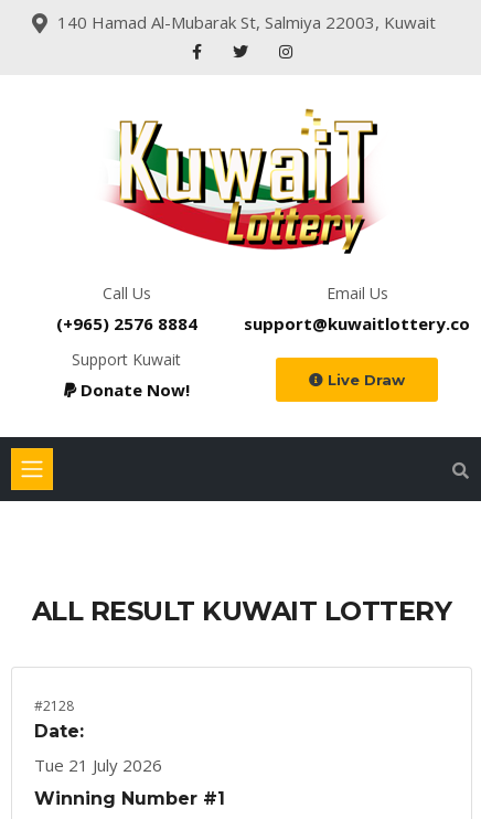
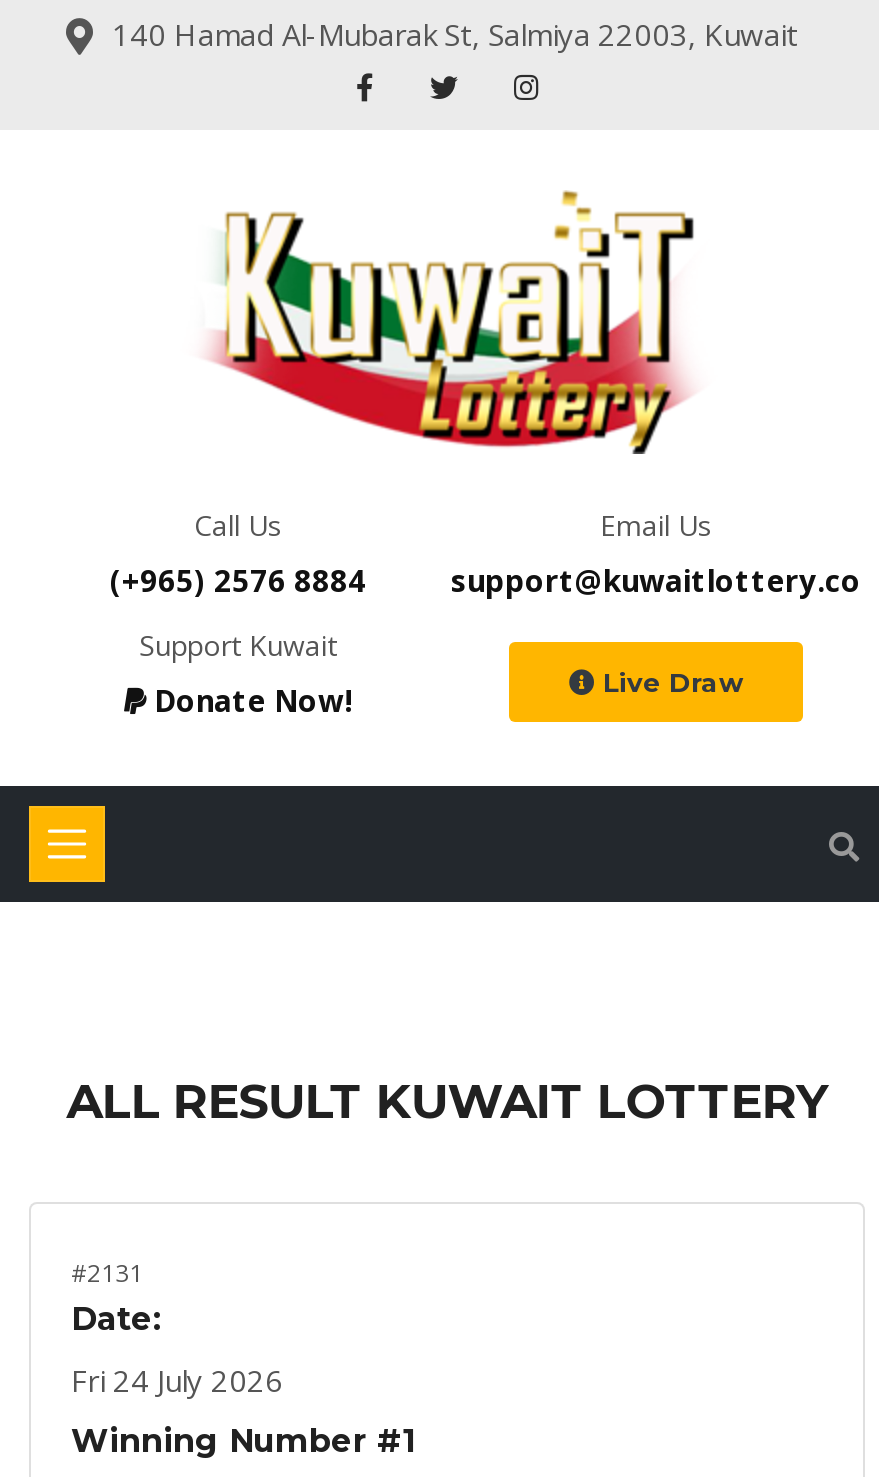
[34,696,74,715] #2128 -> [71,1256,143,1290] #2131
[34,754,162,776] Tue 21 July 2026 -> [71,1360,283,1400] Fri 24 July 2026

